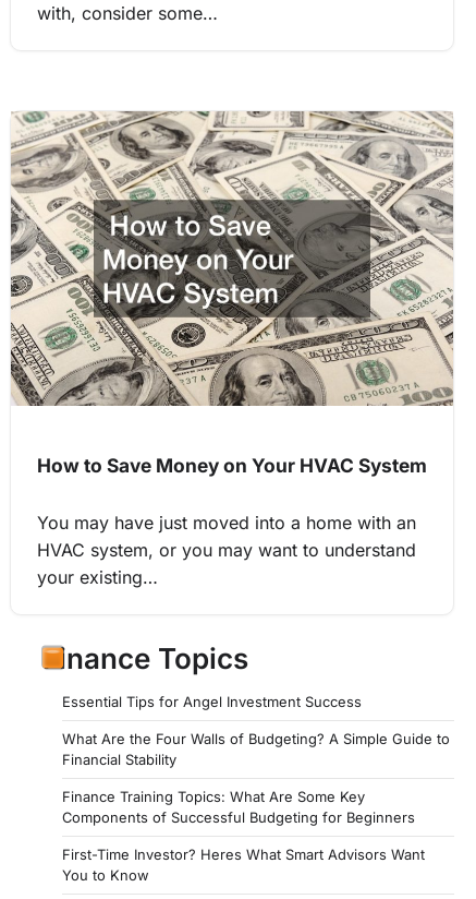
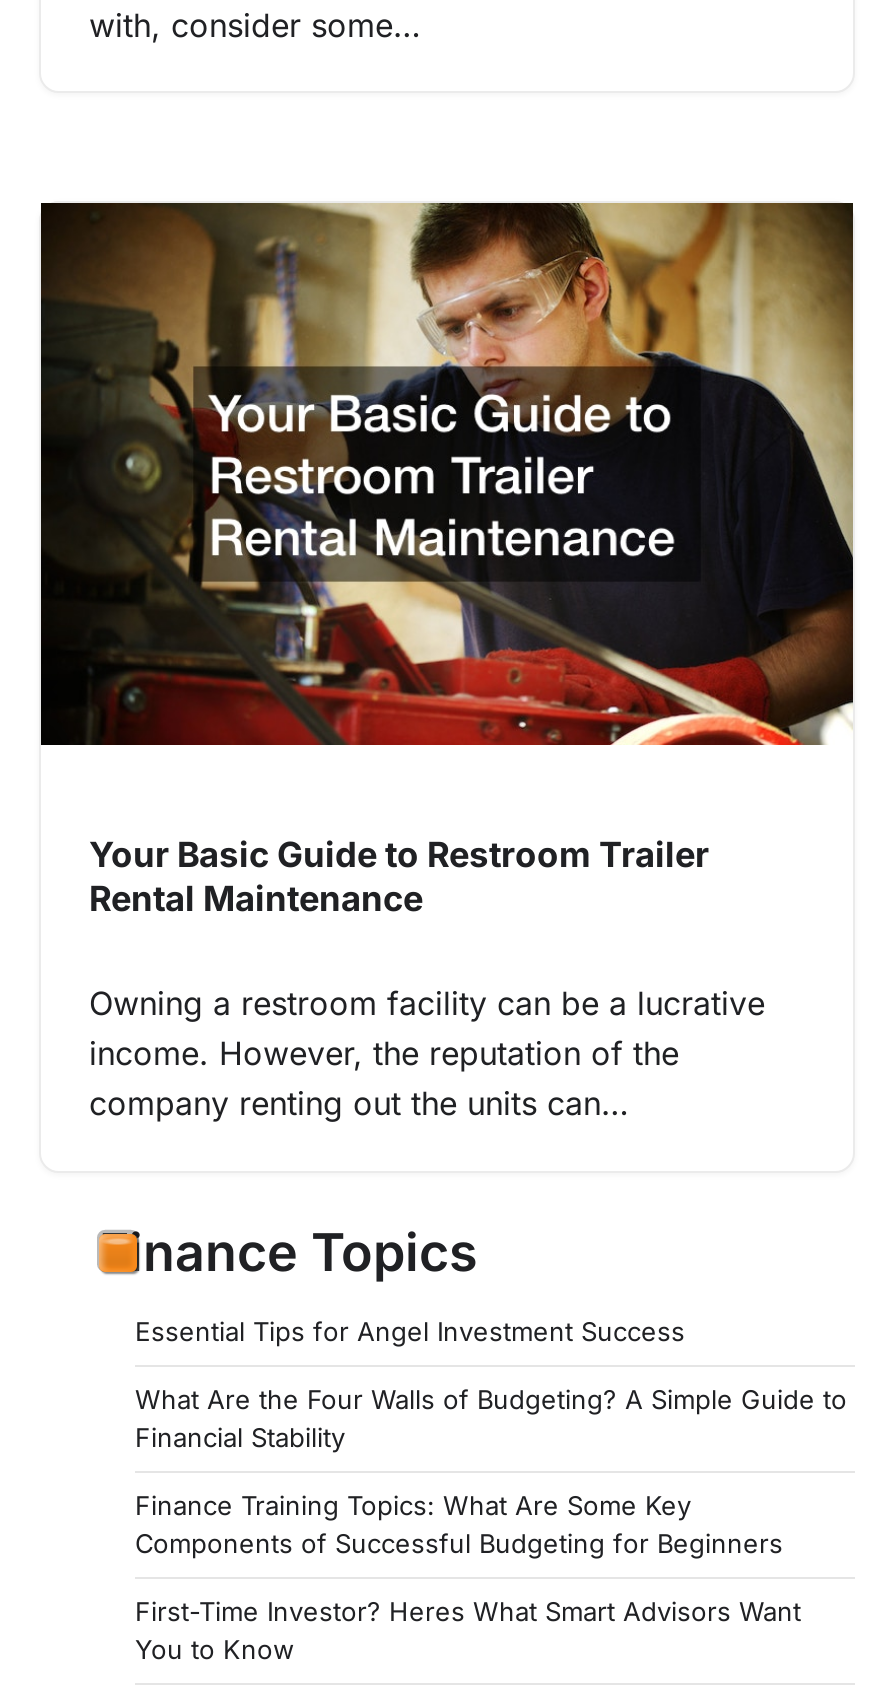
[10,110,454,407] [image] -> [39,200,855,746] [image]
[37,454,427,477] How to Save Money on Your HVAC System -> [89,834,709,920] Your Basic Guide to Restroom Trailer | Rental Maintenance
[37,512,416,588] You may have just moved into a home with an | HVAC system, or you may want to understand | your existing… -> [89,984,765,1124] Owning a restroom facility can be a lucrative | income. However, the reputation of the | company renting out the units can…

